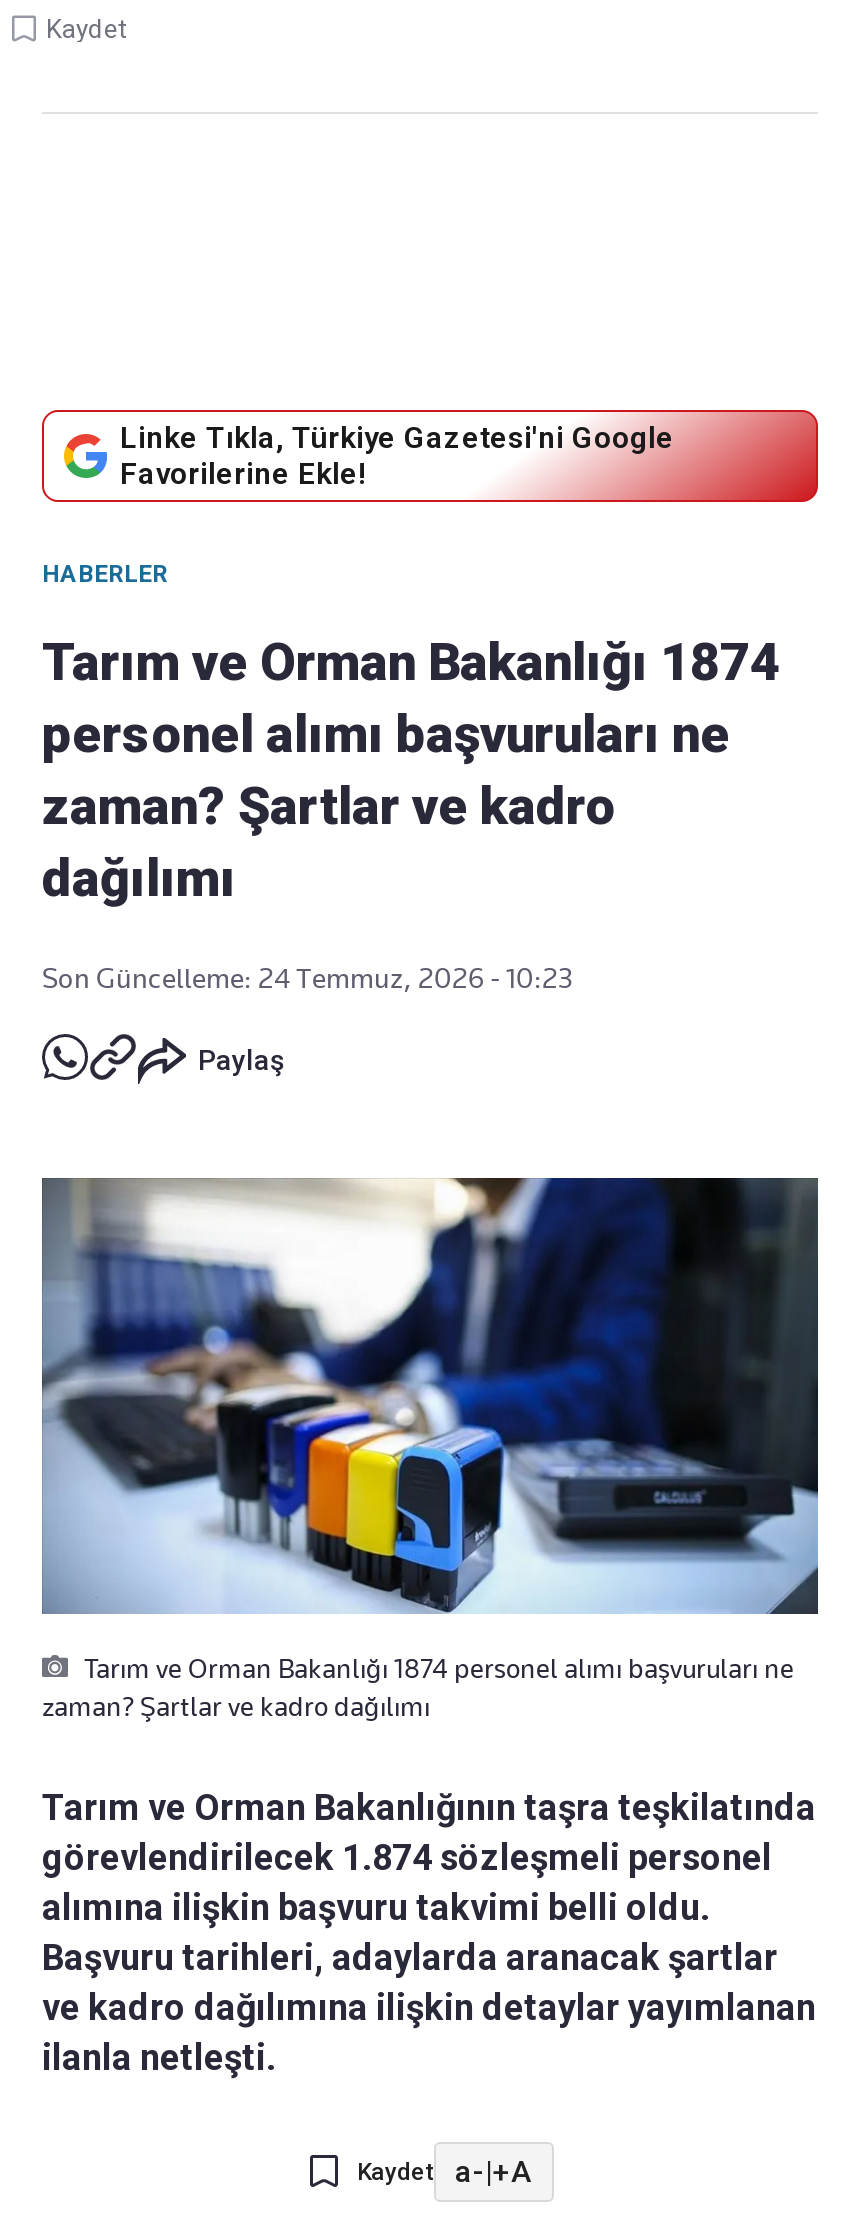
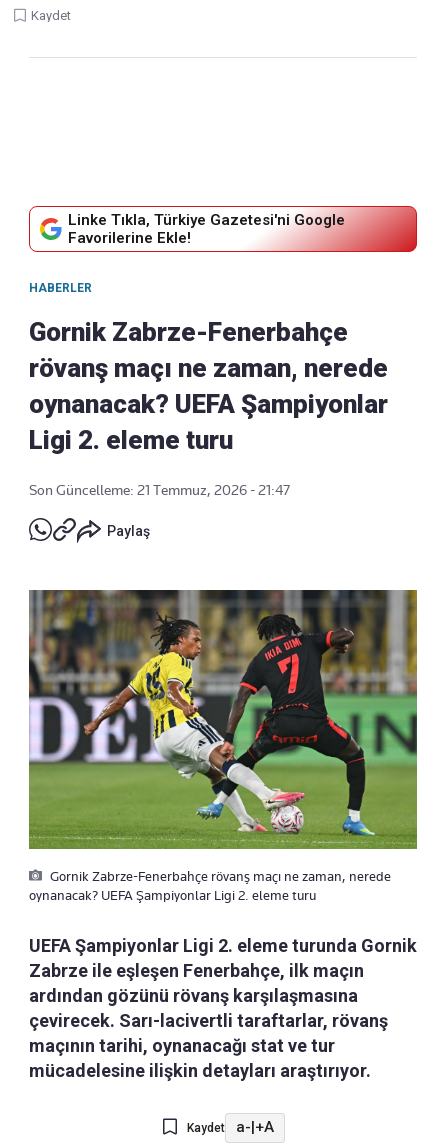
[42,632,780,908] Tarım ve Orman Bakanlığı 1874 | personel alımı başvuruları ne | zaman? Şartlar ve kadro | dağılımı -> [29,317,388,455] Gornik Zabrze-Fenerbahçe | rövanş maçı ne zaman, nerede | oynanacak? UEFA Şampiyonlar | Ligi 2. eleme turu
[42,962,574,994] Son Güncelleme: 24 Temmuz, 2026 - 10:23 -> [29,482,290,498] Son Güncelleme: 21 Temmuz, 2026 - 21:47
[40,1176,820,1722] [image] | Tarım ve Orman Bakanlığı 1874 personel alımı başvuruları ne | zaman? Şartlar ve kadro dağılımı -> [28,589,418,903] [image] | Gornik Zabrze-Fenerbahçe rövanş maçı ne zaman, nerede | oynanacak? UEFA Şampiyonlar Ligi 2. eleme turu
[42,1786,816,2078] Tarım ve Orman Bakanlığının taşra teşkilatında | görevlendirilecek 1.874 sözleşmeli personel | alımına ilişkin başvuru takvimi belli oldu. | Başvuru tarihleri, adaylarda aranacak şartlar | ve kadro dağılımına ilişkin detaylar yayımlanan | ilanla netleşti. -> [29,935,417,1081] UEFA Şampiyonlar Ligi 2. eleme turunda Gornik | Zabrze ile eşleşen Fenerbahçe, ilk maçın | ardından gözünü rövanş karşılaşmasına | çevirecek. Sarı-lacivertli taraftarlar, rövanş | maçının tarihi, oynanacağı stat ve tur | mücadelesine ilişkin detayları araştırıyor.

